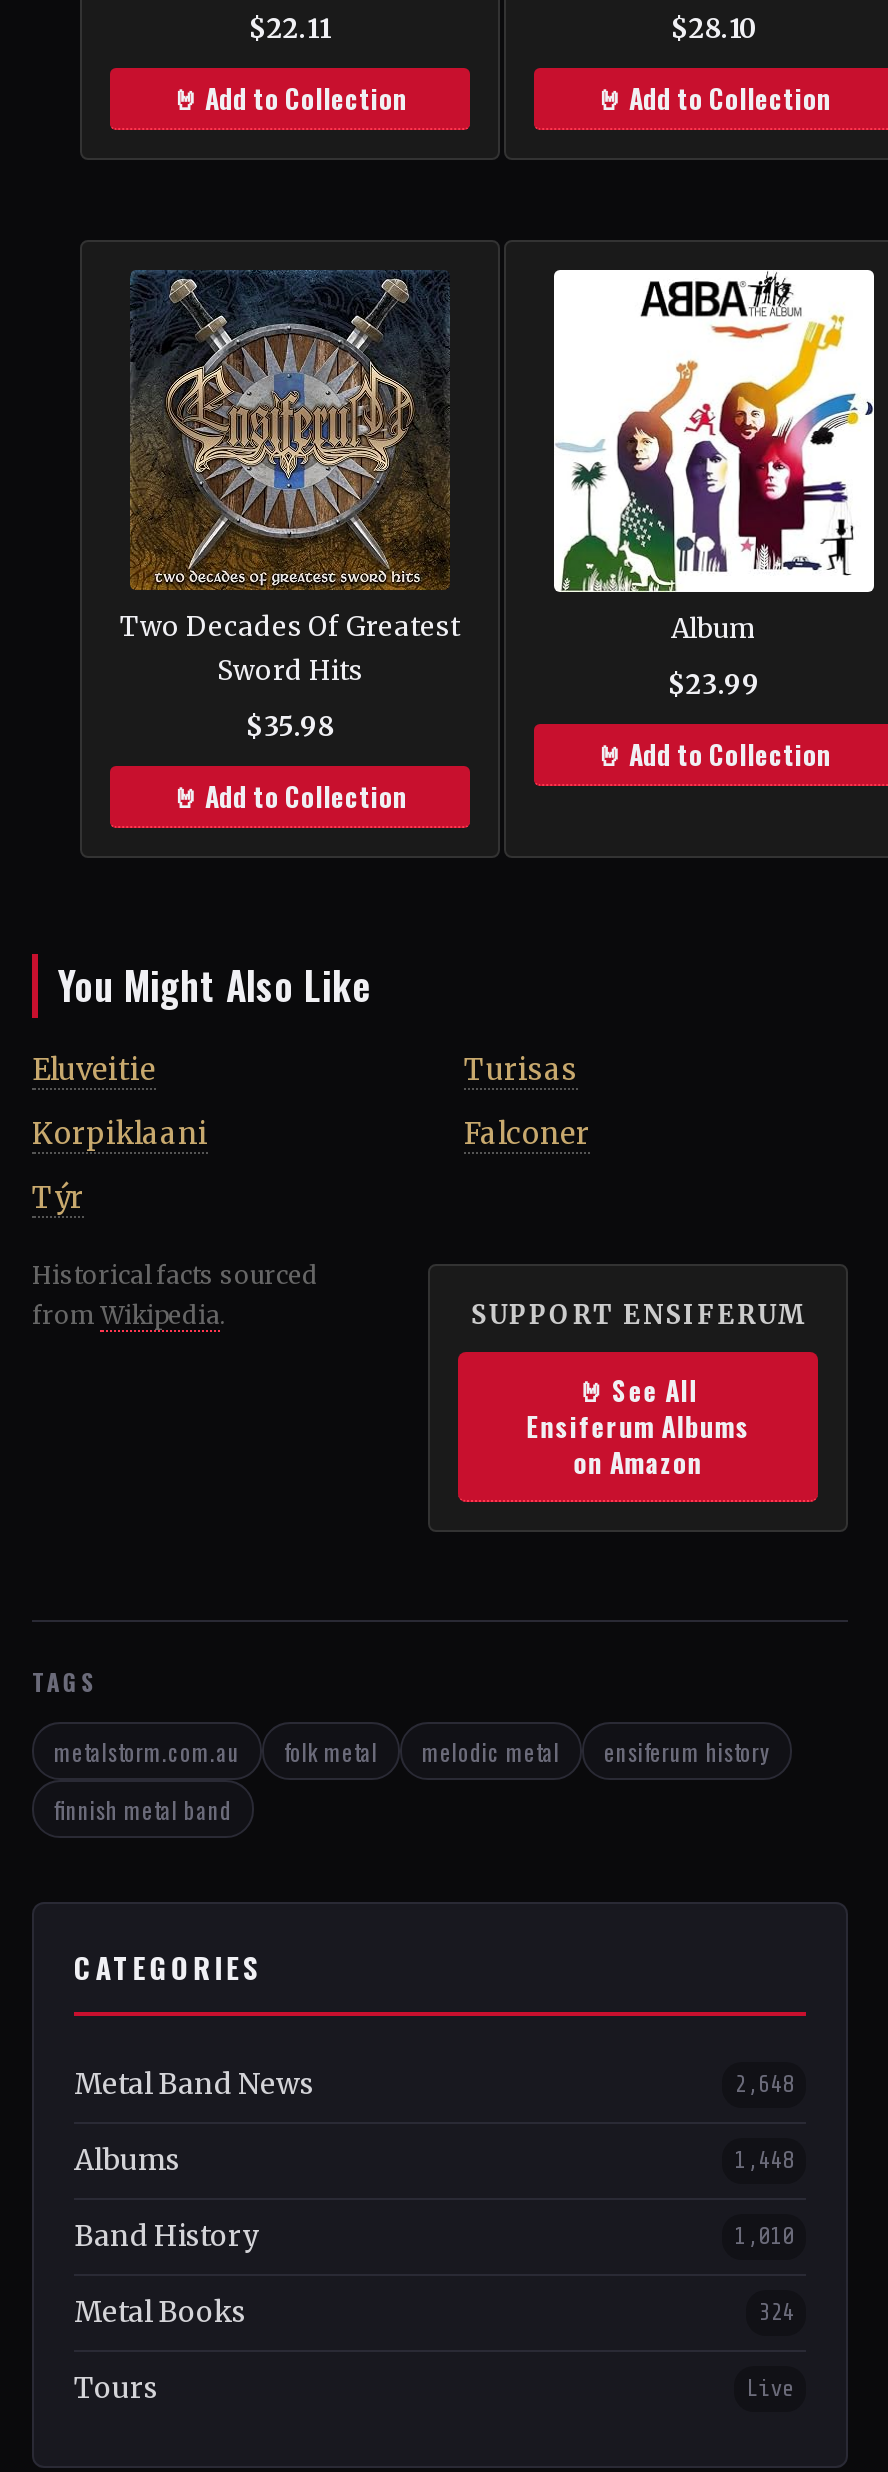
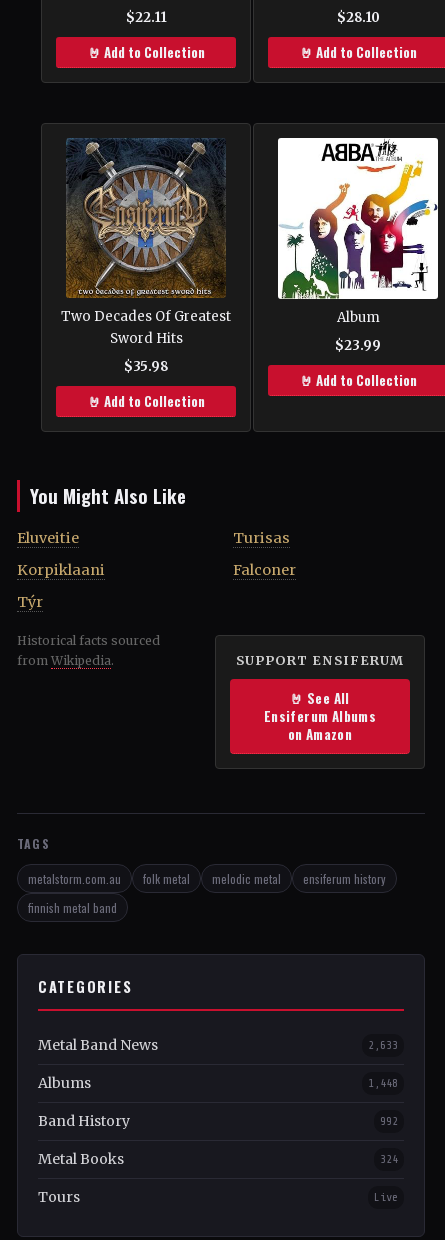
[734,2070,794,2098] 2,648 -> [368,1038,398,1052] 2,633
[734,2222,794,2250] 1,010 -> [380,1114,398,1128] 992

